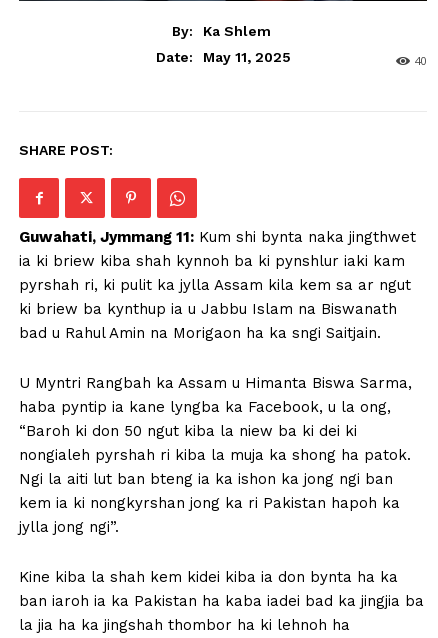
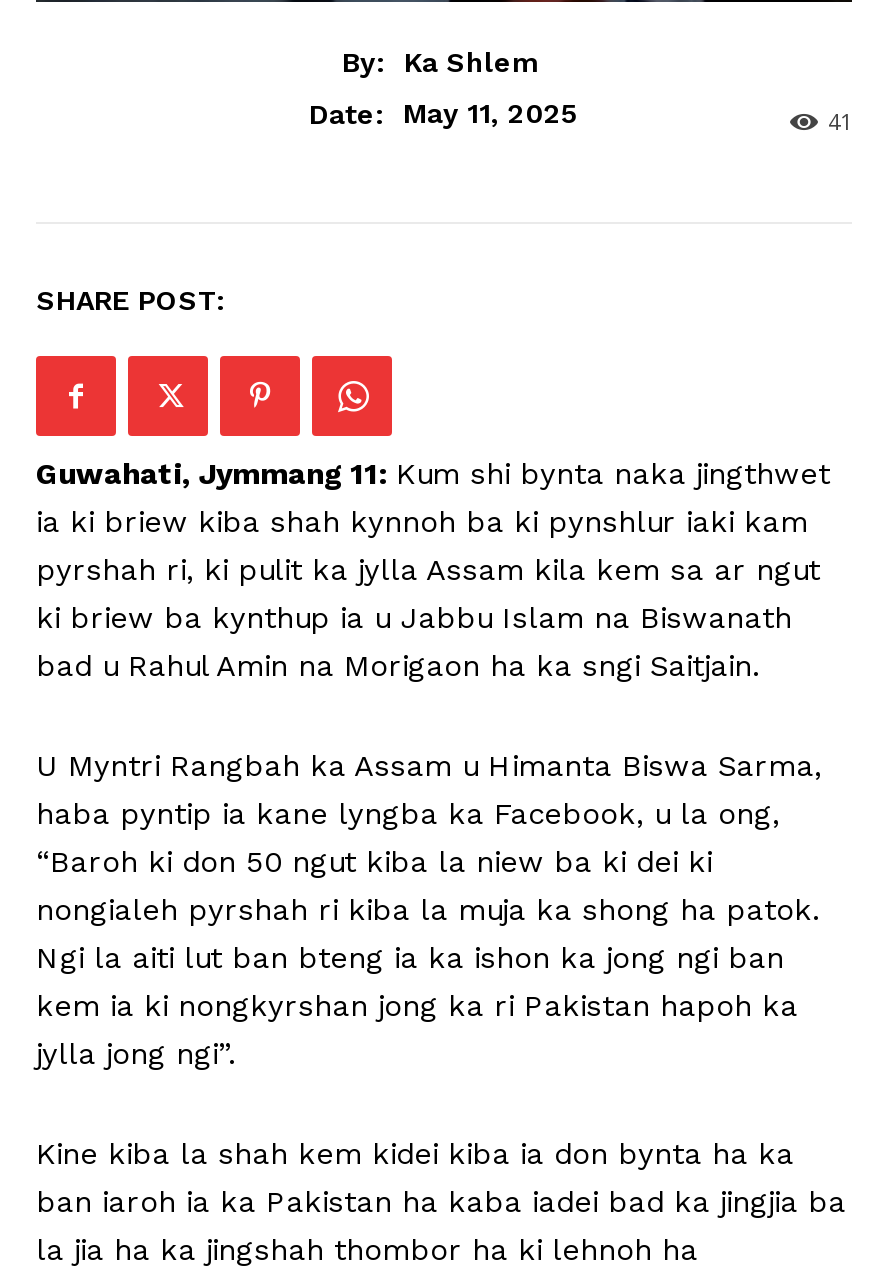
[415,53,427,68] 40 -> [828,106,852,136] 41

